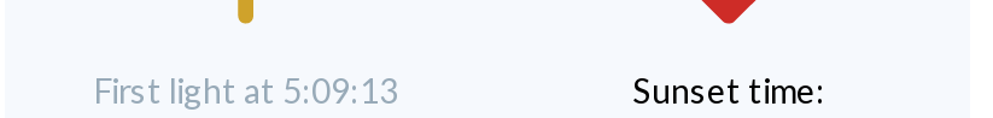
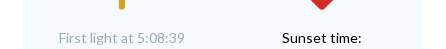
[94,71,398,111] First light at 5:09:13 -> [59,29,185,46] First light at 5:08:39

